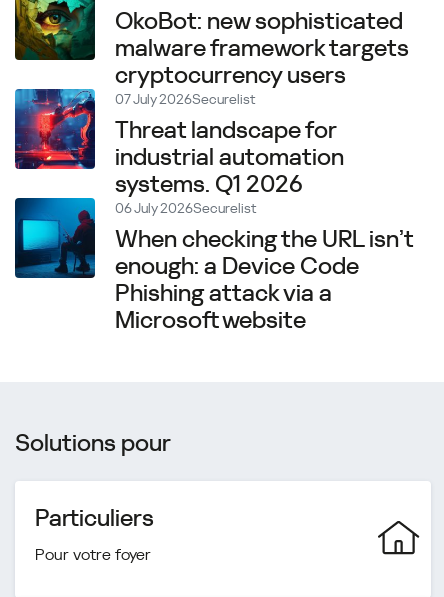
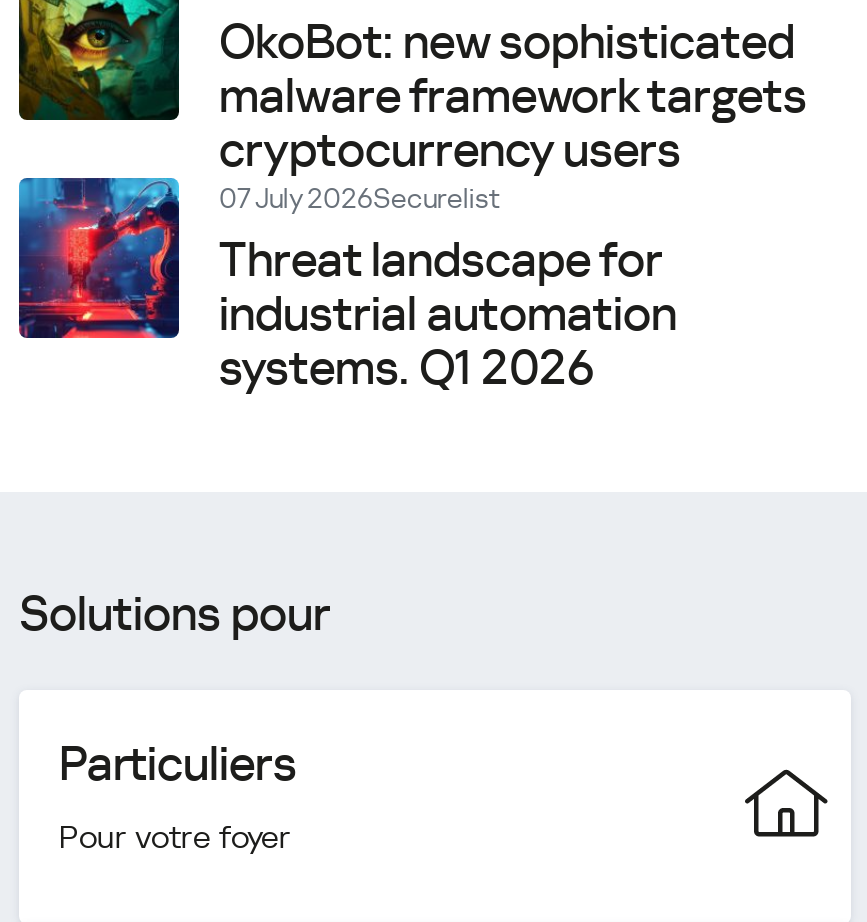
[14,197,413,334] [image] | 06 July 2026Securelist | When checking the URL isn’t | enough: a Device Code | Phishing attack via a | Microsoft website -> none

